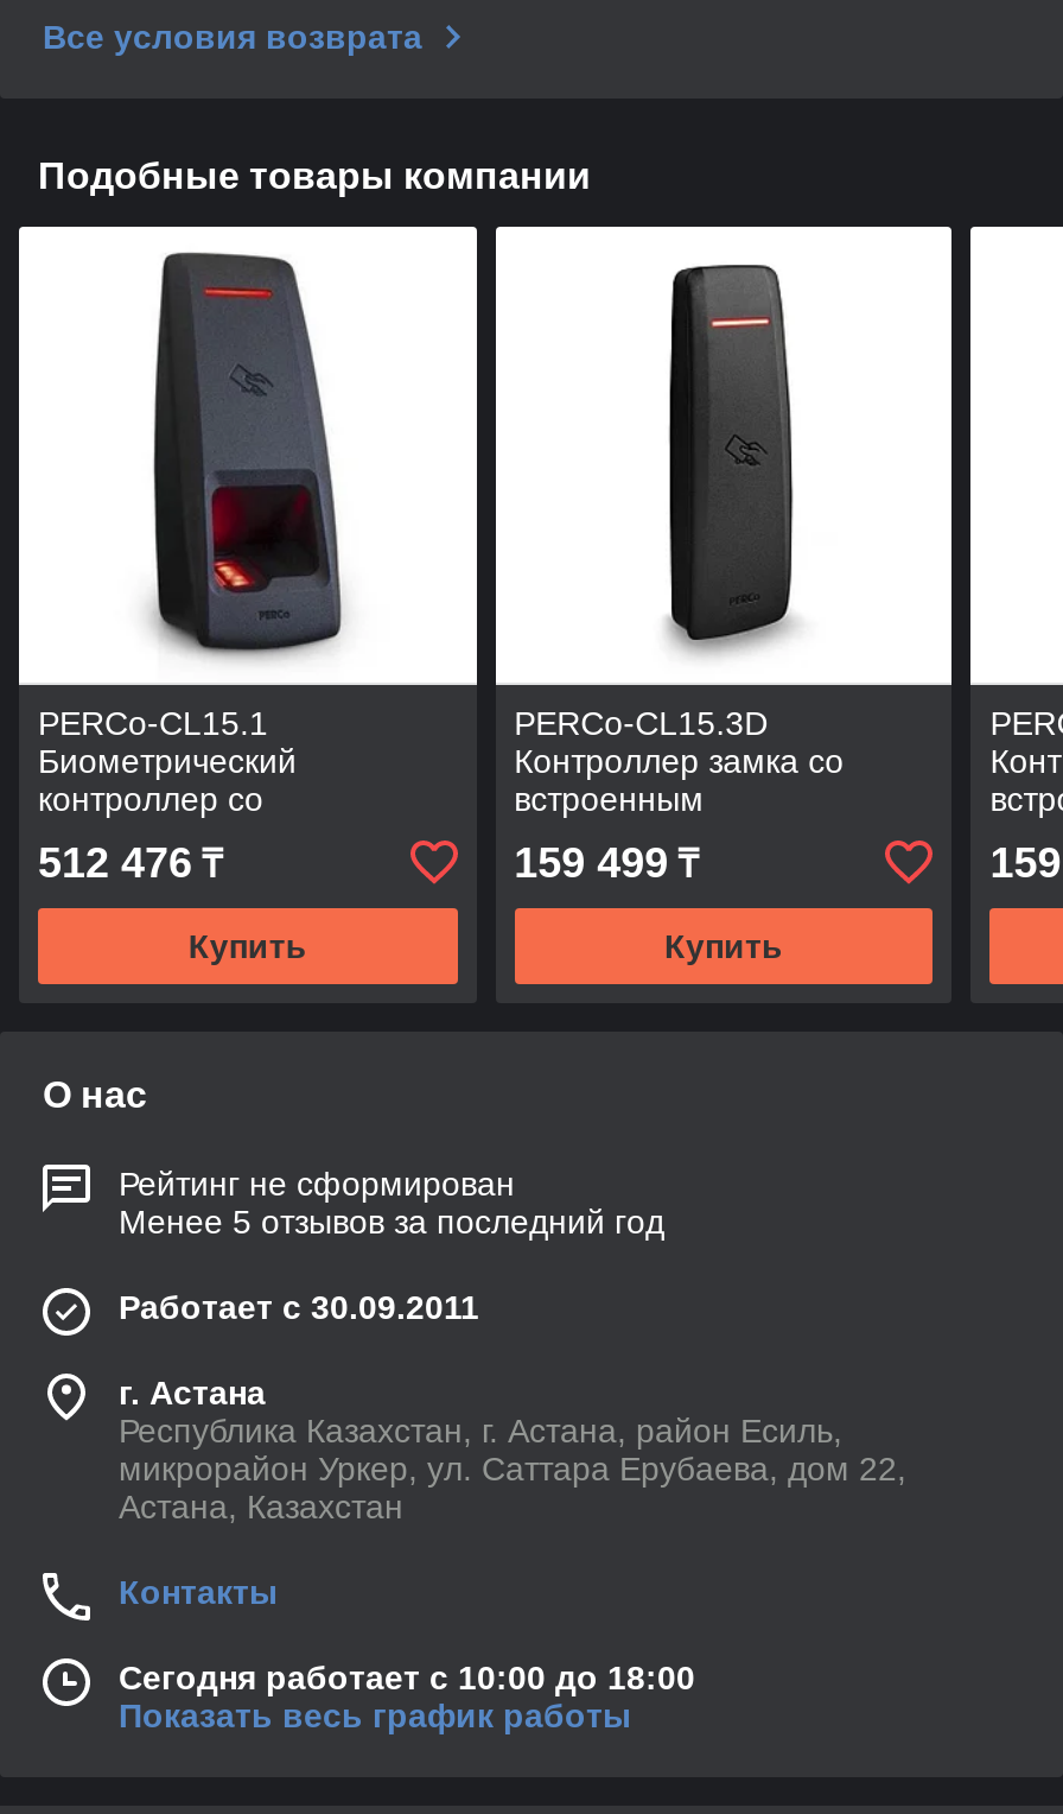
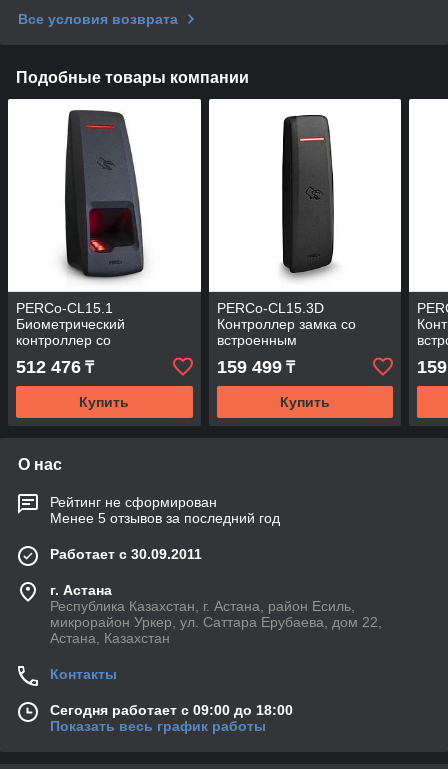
[119,1659,695,1697] Сегодня работает с 10:00 до 18:00 -> [50,702,293,718] Сегодня работает с 09:00 до 18:00

